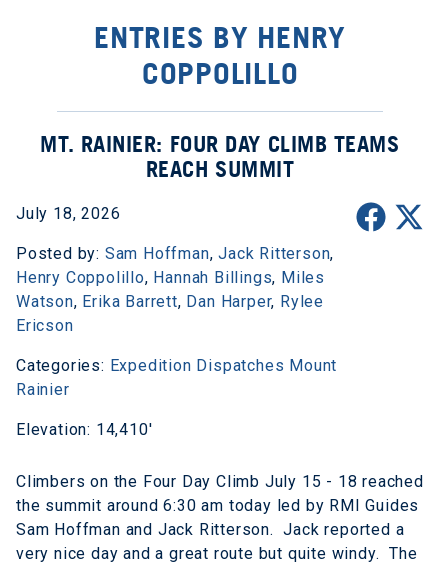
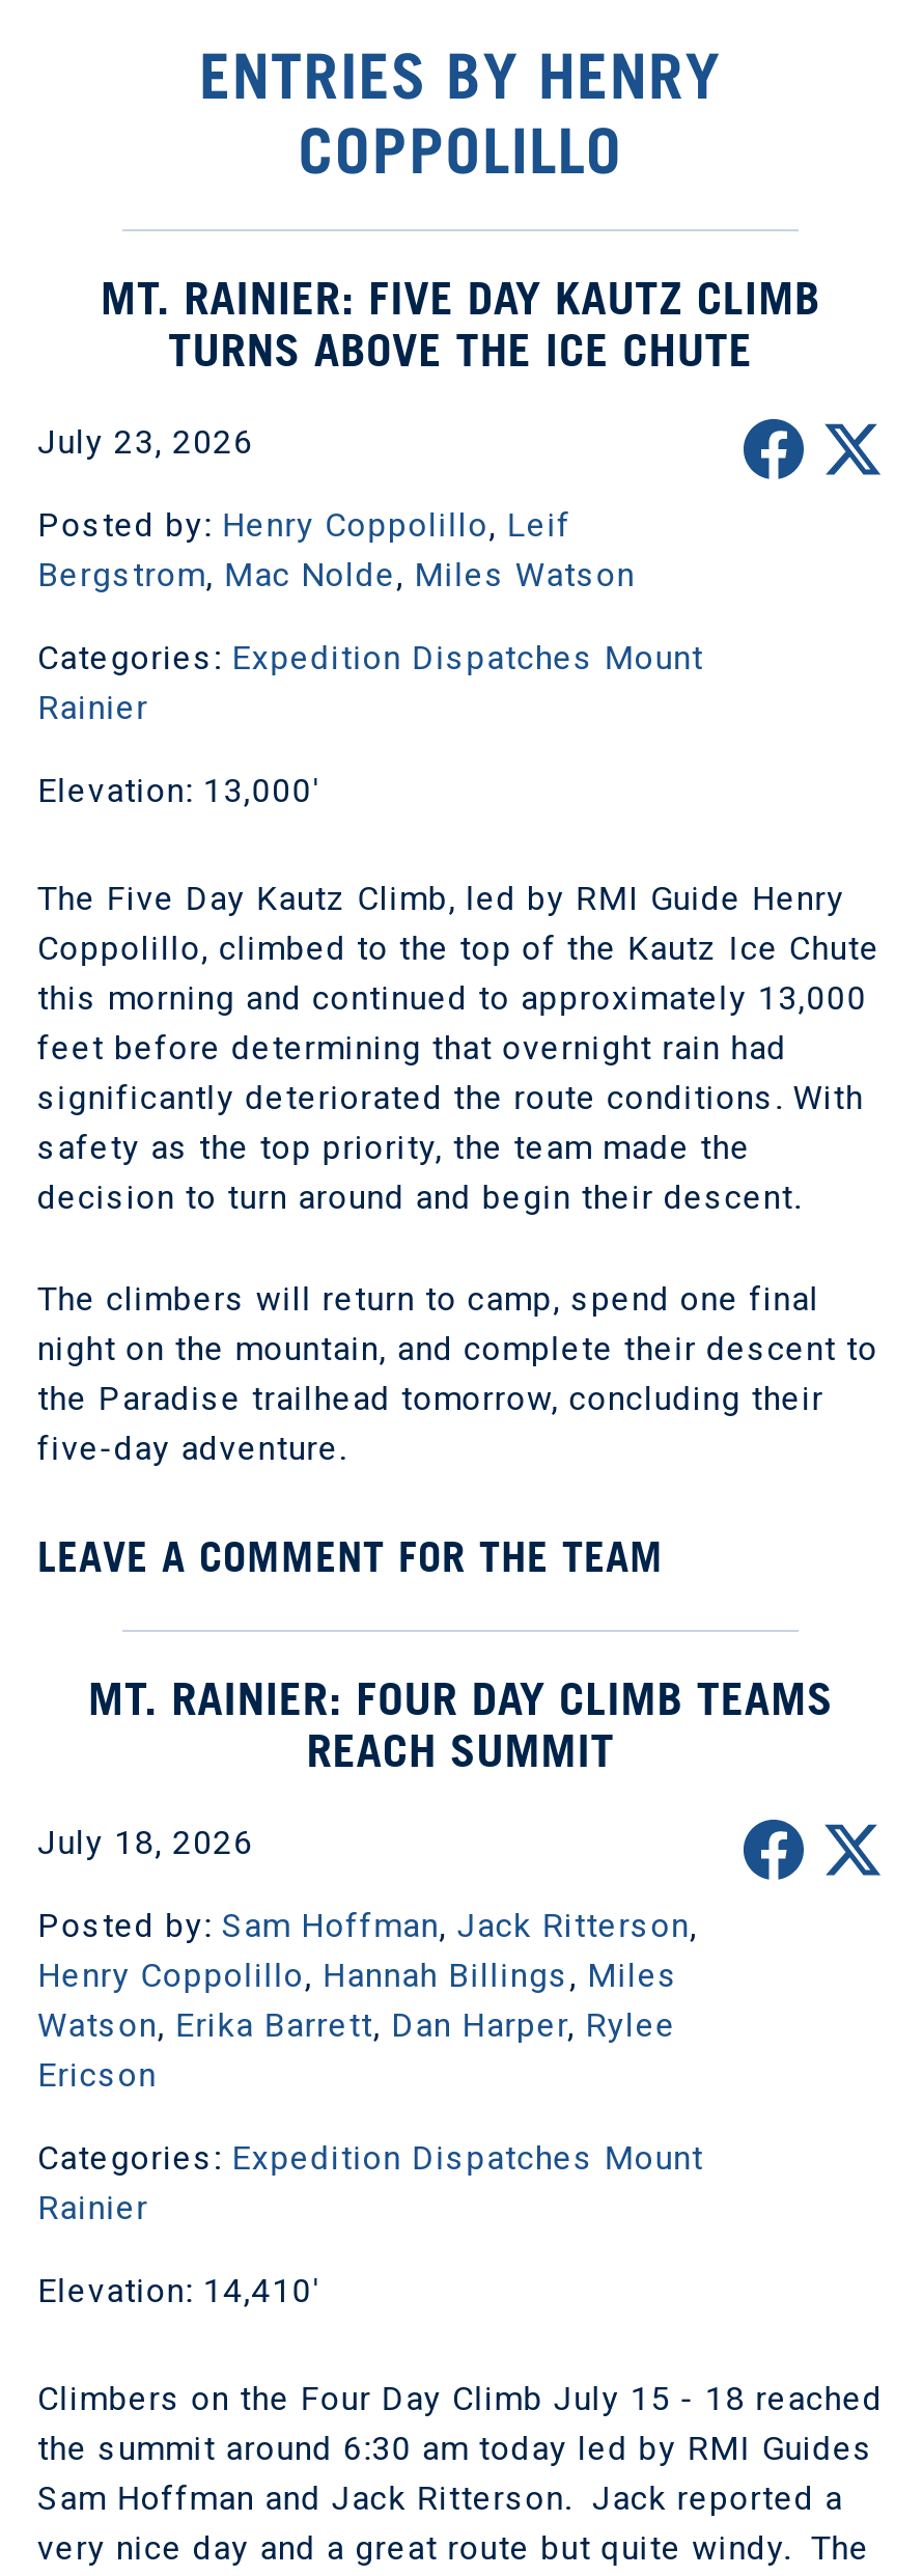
none -> [37,271,880,1582] MT. RAINIER: FIVE DAY KAUTZ CLIMB | TURNS ABOVE THE ICE CHUTE | July 23, 2026 | Posted by: Henry Coppolillo, Leif | Bergstrom, Mac Nolde, Miles Watson | Categories: Expedition Dispatches Mount | Rainier | Elevation: 13,000' | The Five Day Kautz Climb, led by RMI Guide Henry | Coppolillo, climbed to the top of the Kautz Ice Chute | this morning and continued to approximately 13,000 | feet before determining that overnight rain had | significantly deteriorated the route conditions. With | safety as the top priority, the team made the | decision to turn around and begin their descent. | The climbers will return to camp, spend one final | night on the mountain, and complete their descent to | the Paradise trailhead tomorrow, concluding their | five-day adventure. | LEAVE A COMMENT FOR THE TEAM

